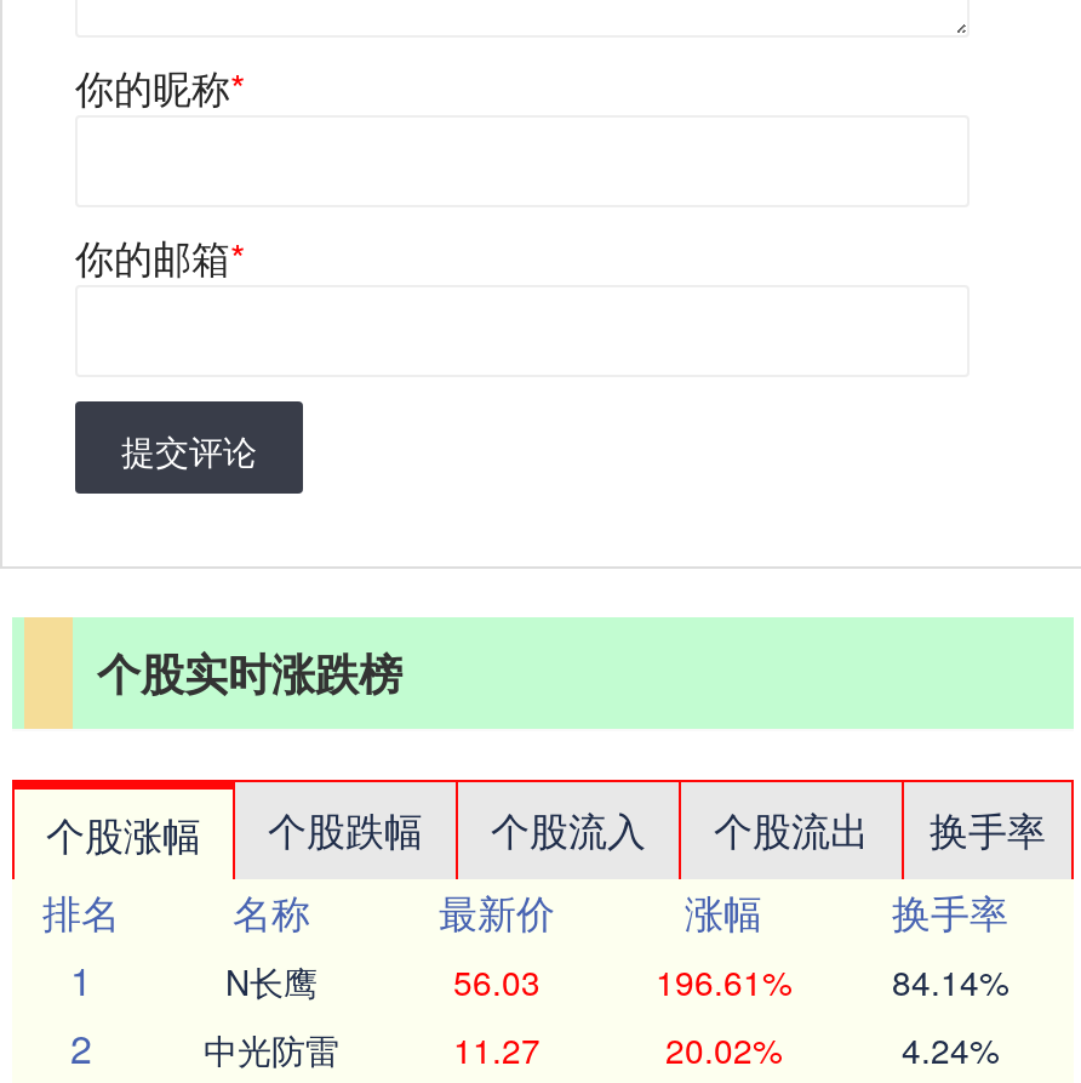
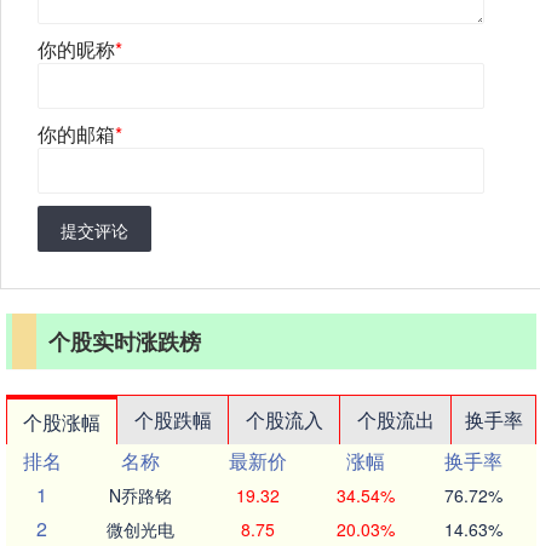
[225,957,1008,1006] N长鹰 | 56.03 | 196.61% | 84.14% -> [109,483,502,508] N乔路铭 | 19.32 | 34.54% | 76.72%
[204,1025,999,1074] 中光防雷 | 11.27 | 20.02% | 4.24% -> [107,517,502,541] 微创光电 | 8.75 | 20.03% | 14.63%

